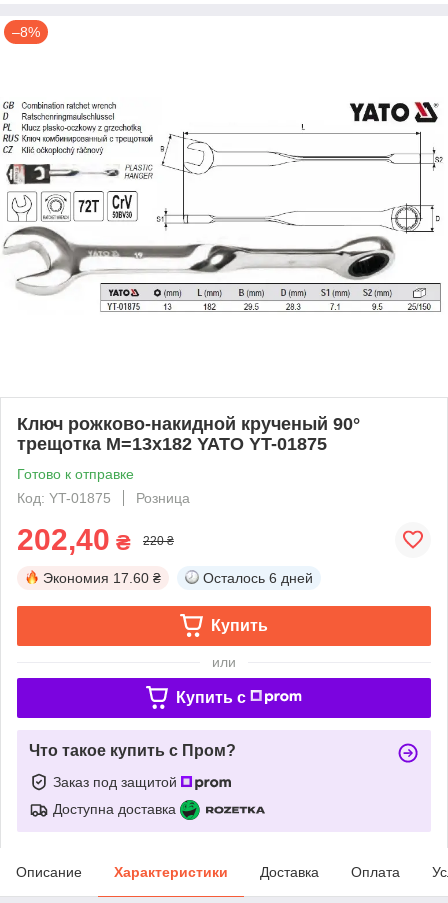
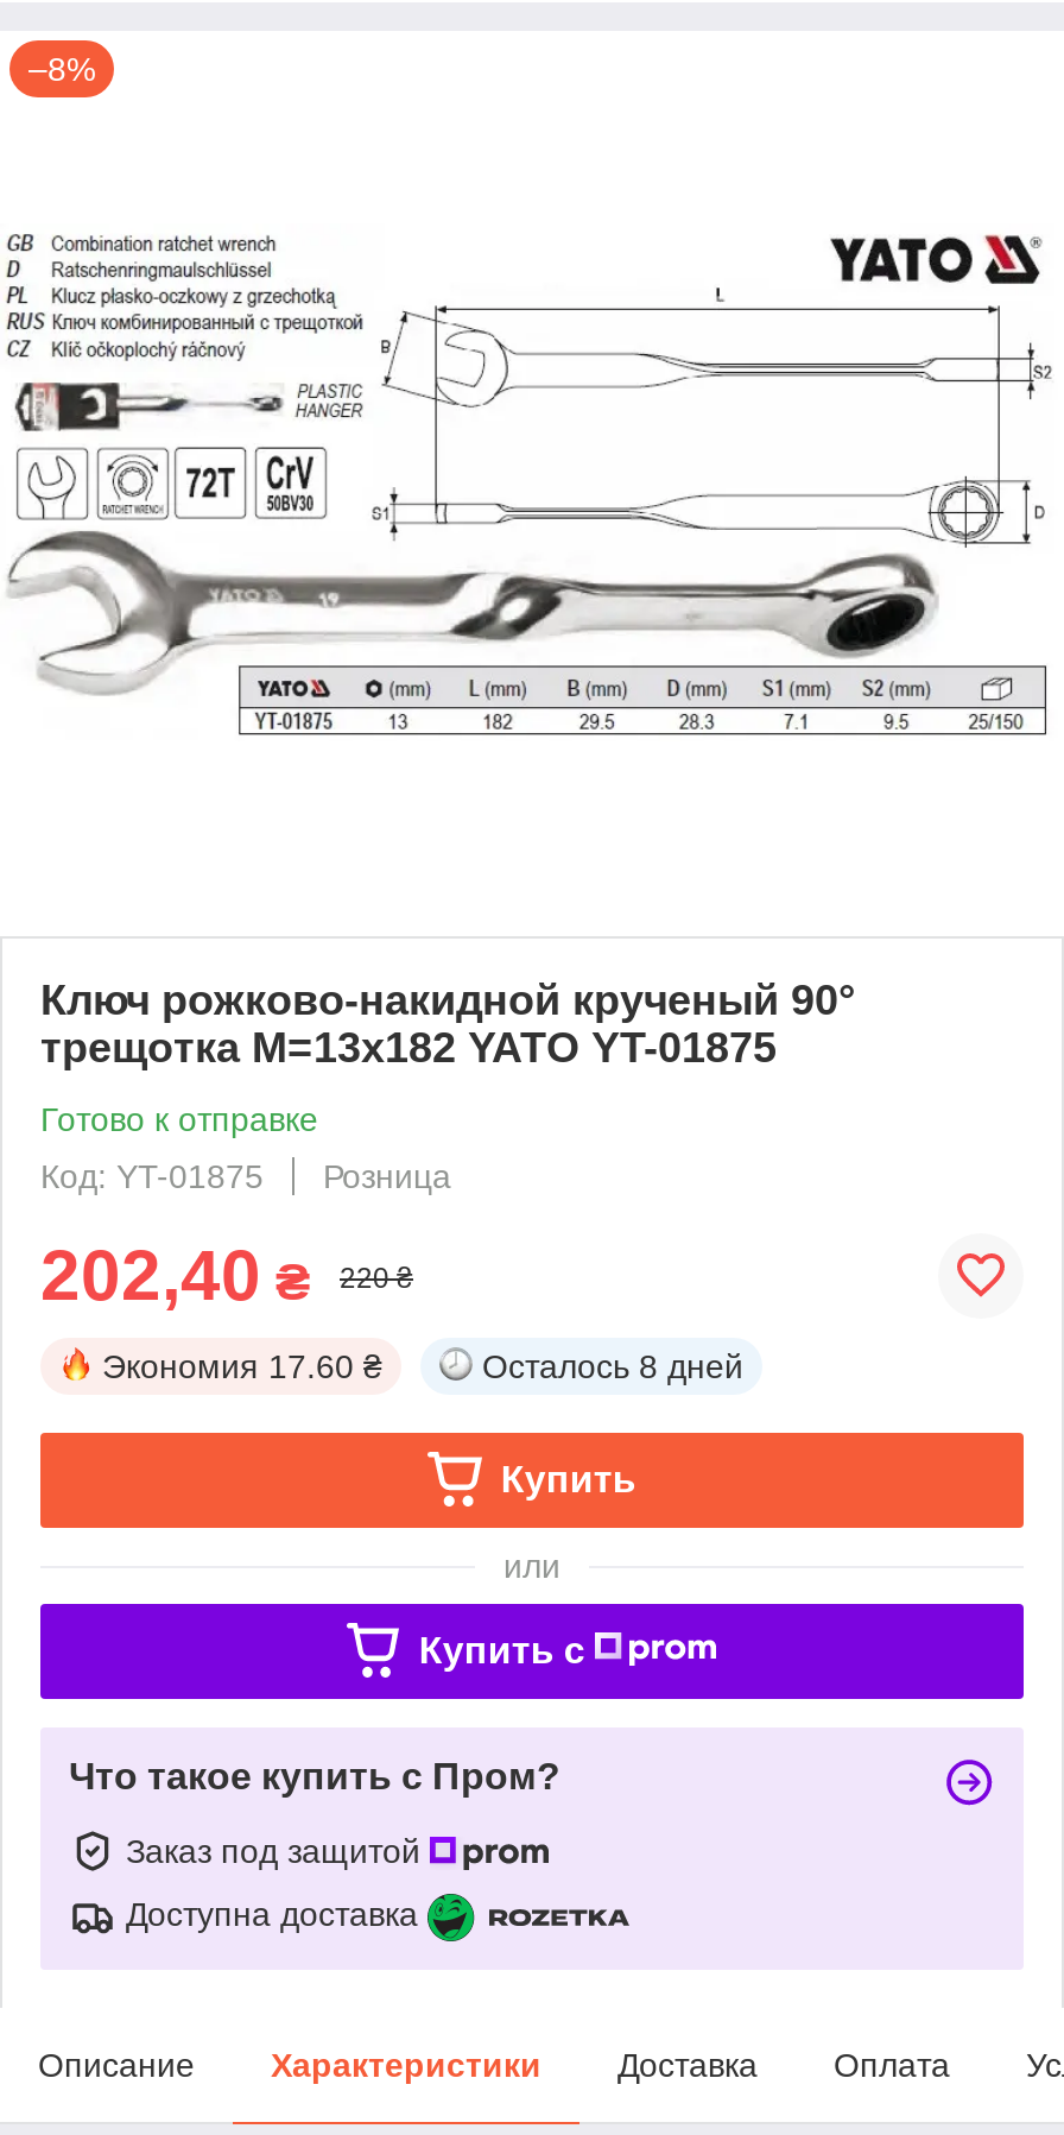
[203,570,313,586] Осталось 6 дней -> [482,1347,743,1385] Осталось 8 дней

